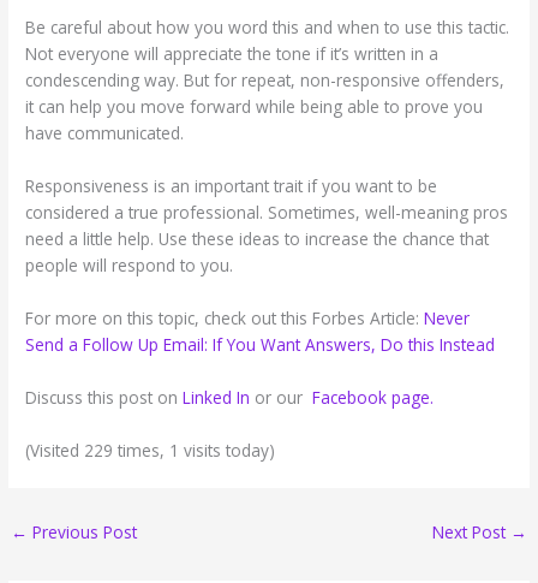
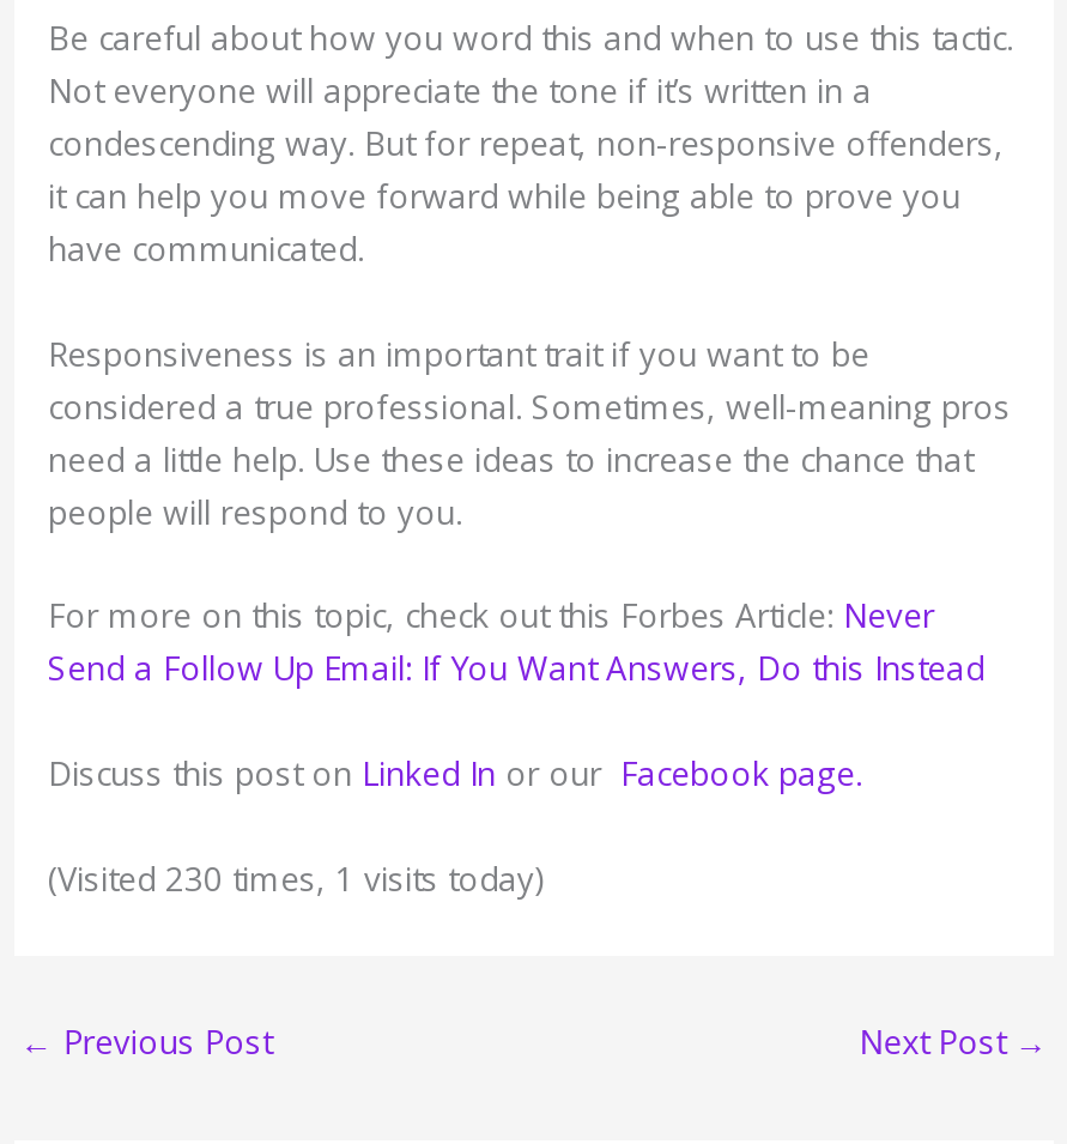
[25,439,275,461] (Visited 229 times, 1 visits today) -> [48,856,546,902] (Visited 230 times, 1 visits today)

